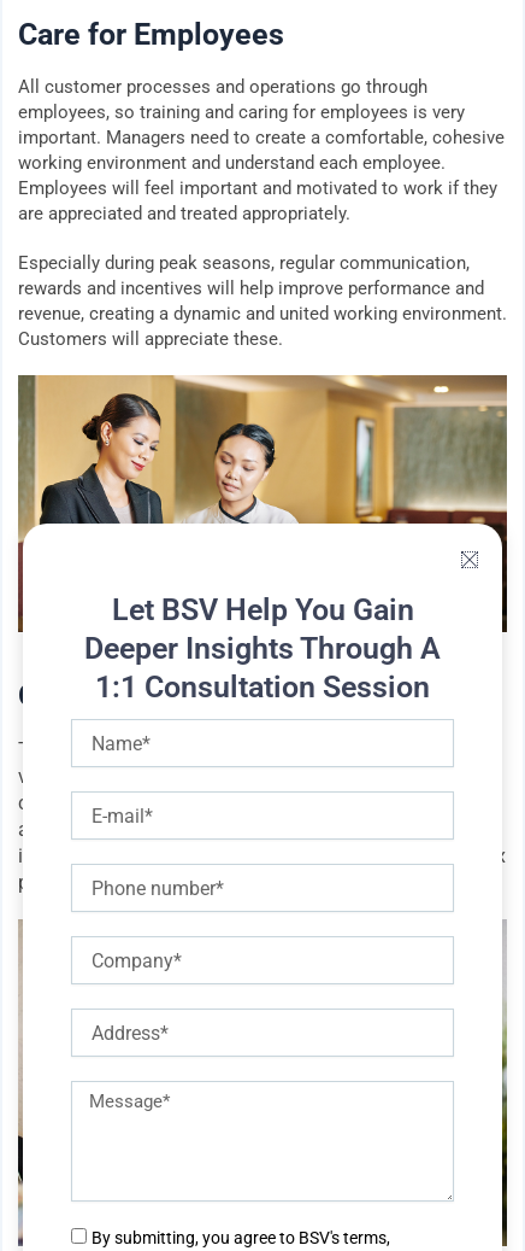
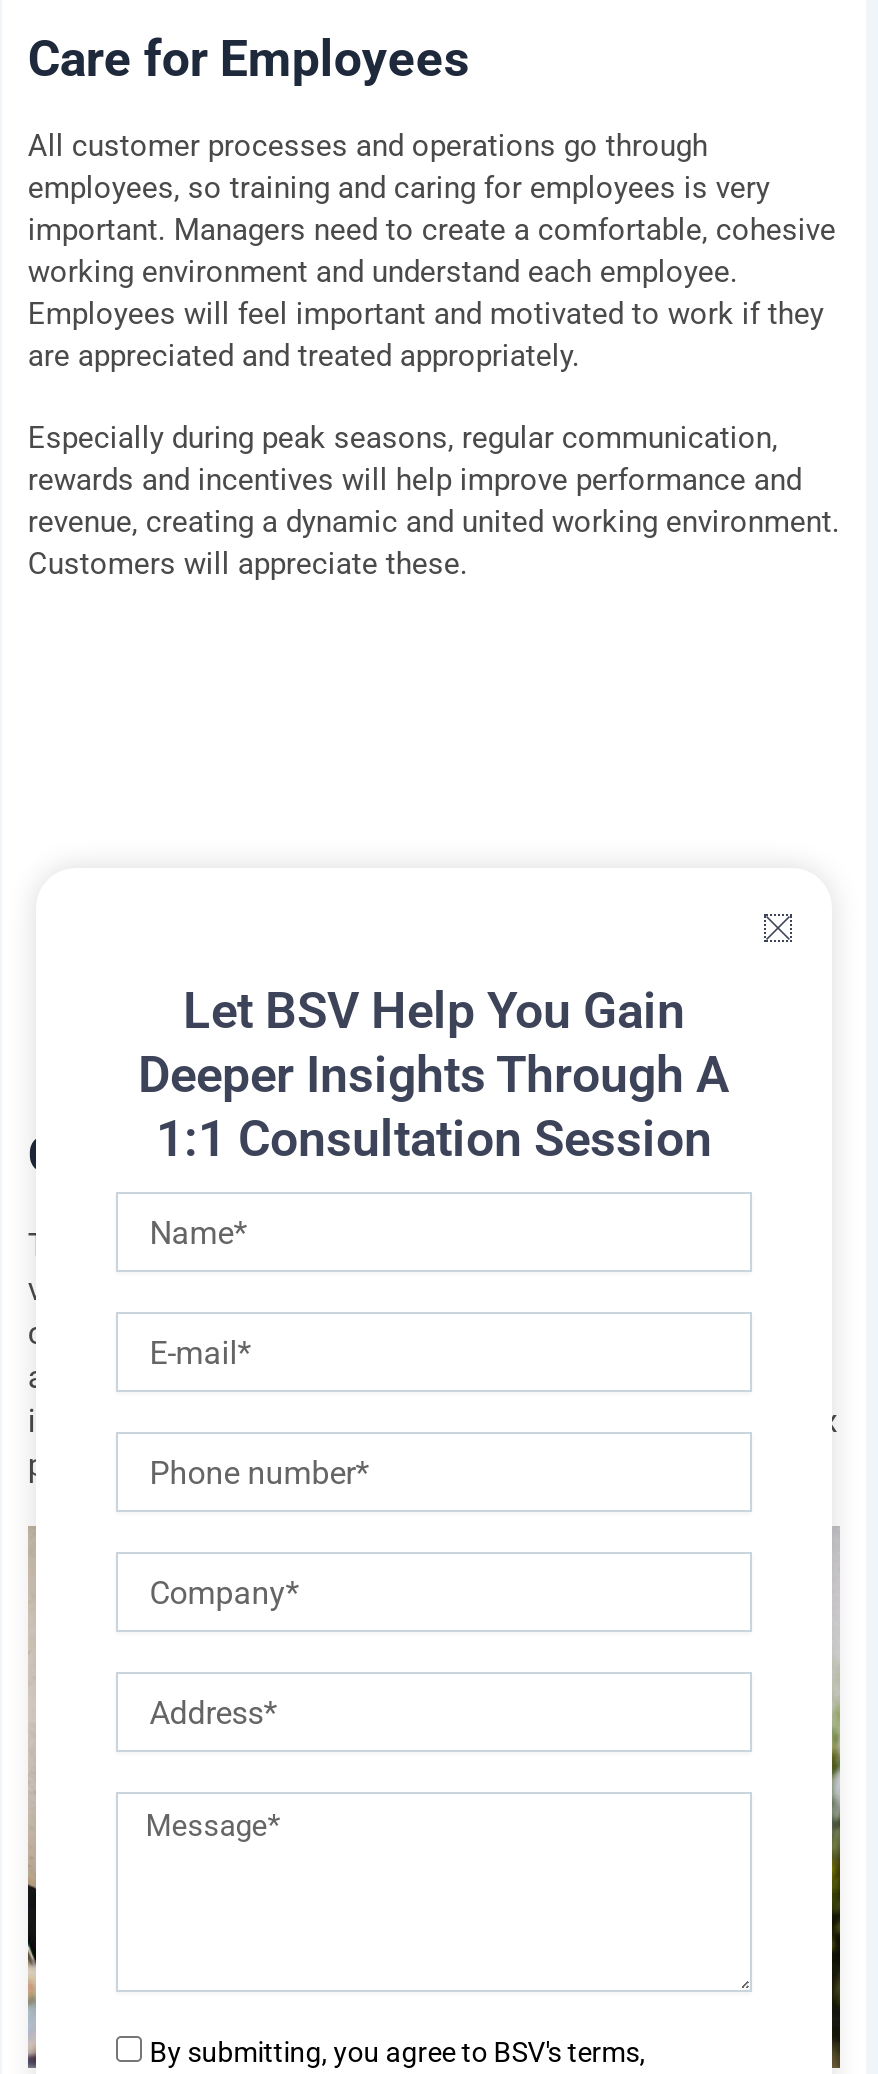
[17,374,508,633] [image] -> none

